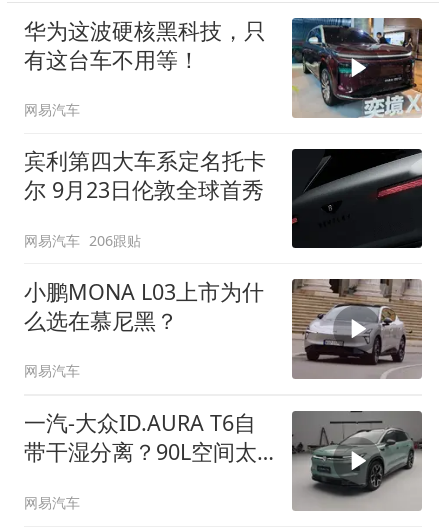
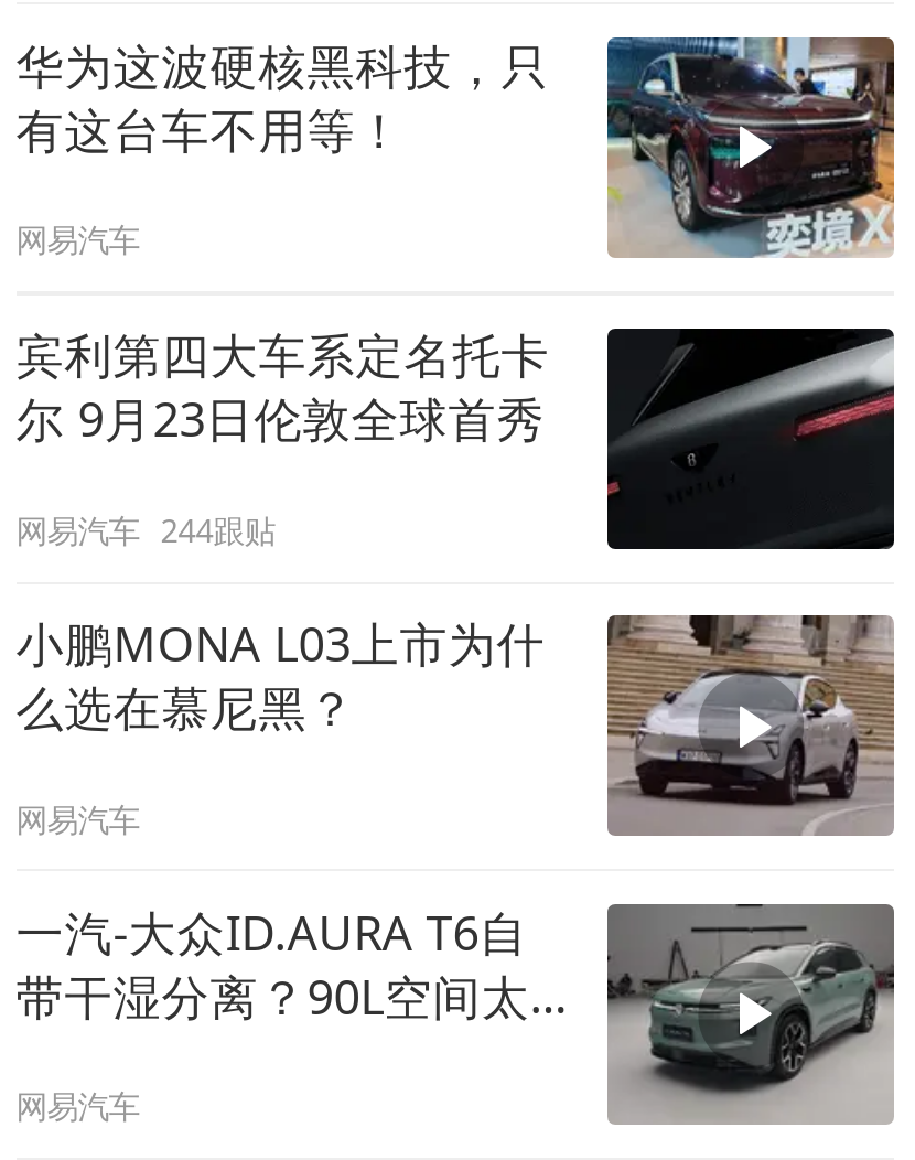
[24,231,141,250] 网易汽车 206跟贴 -> [16,509,275,551] 网易汽车 244跟贴

